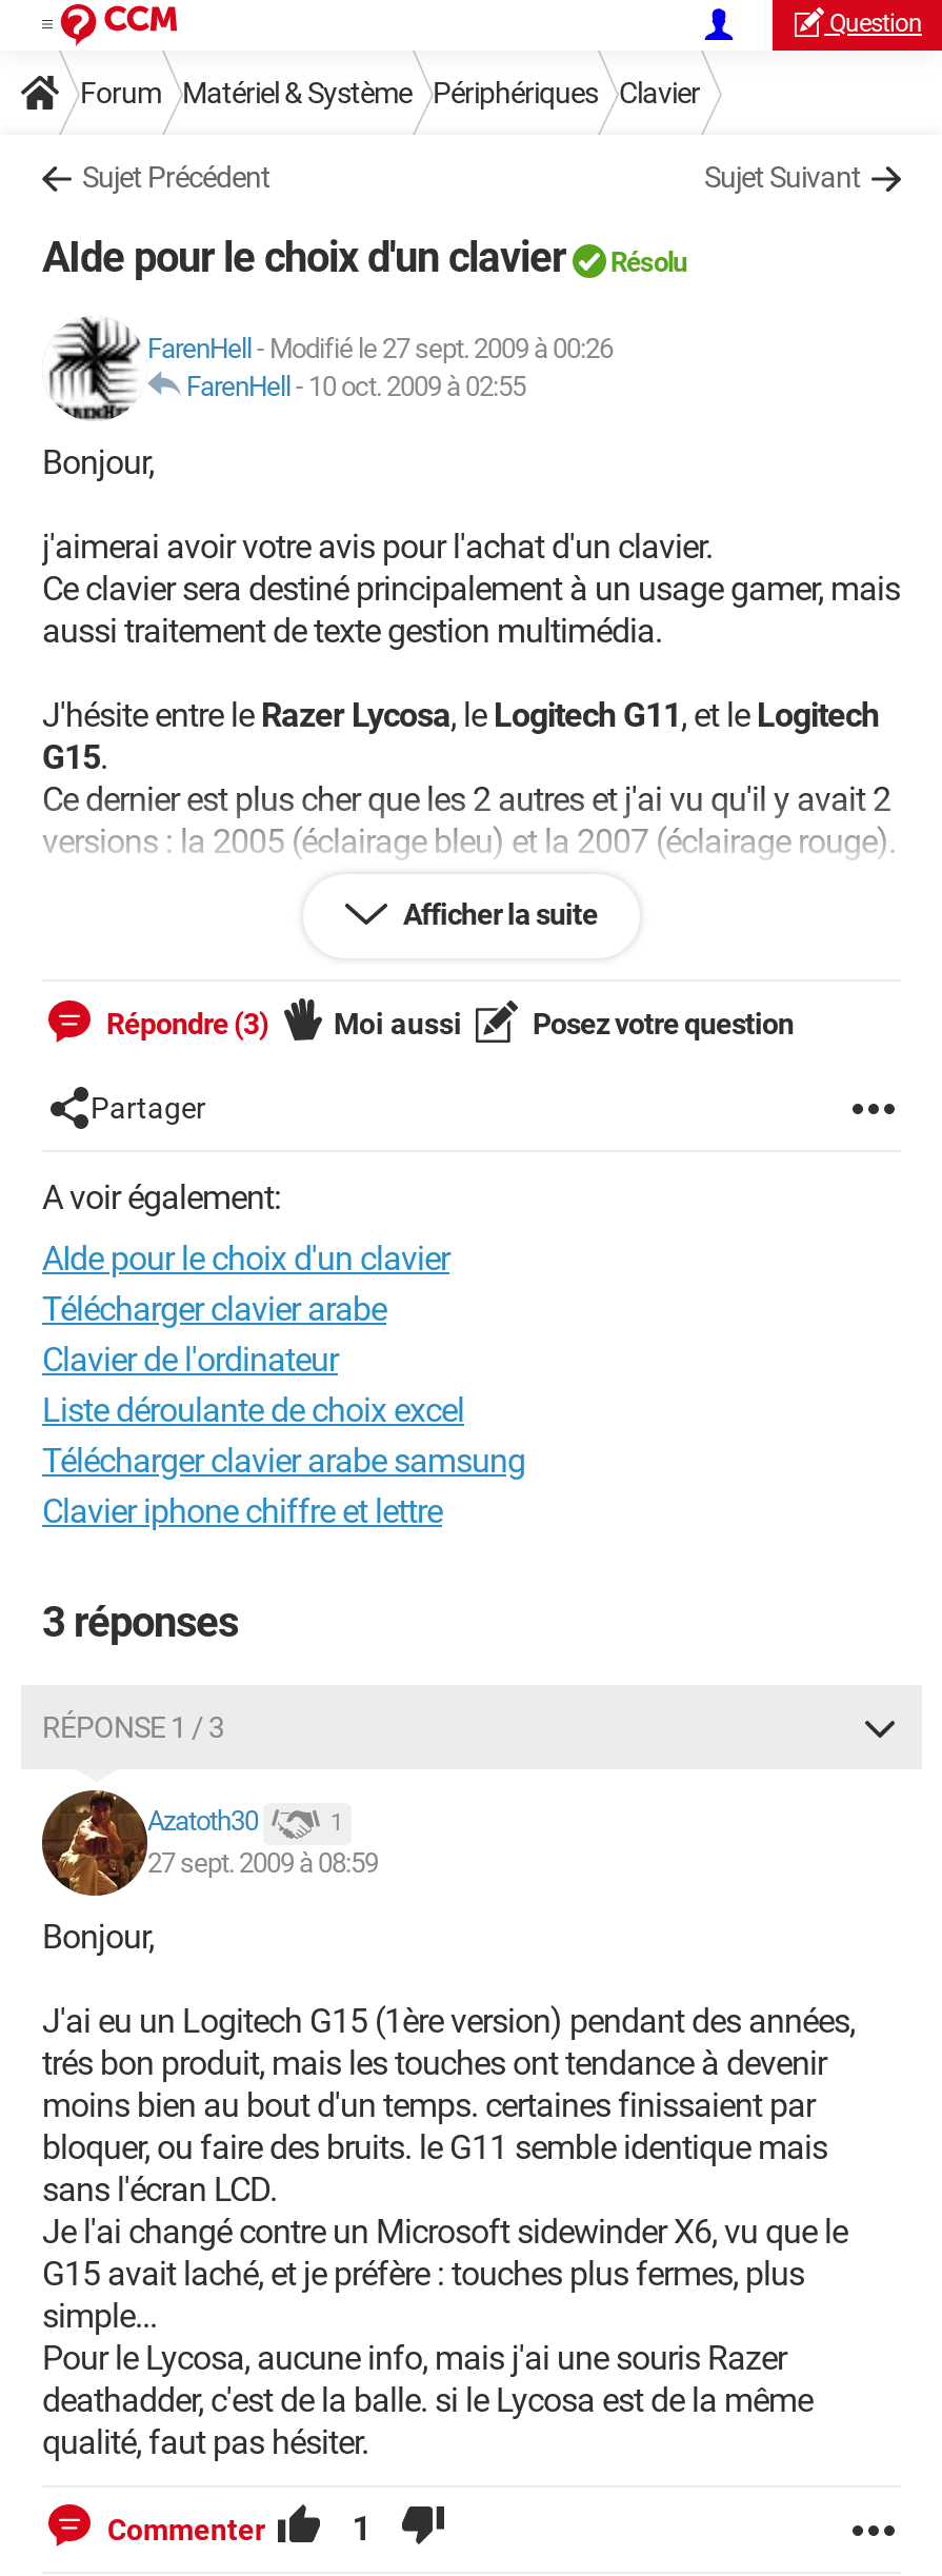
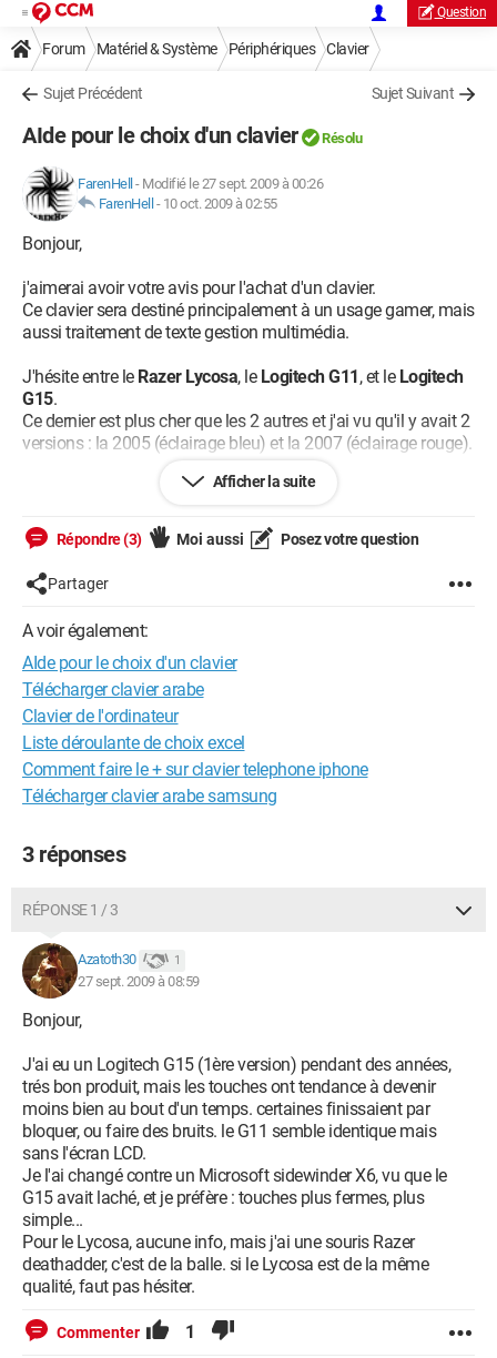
none -> [22,759,368,780] Comment faire le + sur clavier telephone iphone
moved [42,1441,525,1481] -> [22,786,277,807]: Télécharger clavier arabe samsung
[42,1491,442,1531] Clavier iphone chiffre et lettre -> none

